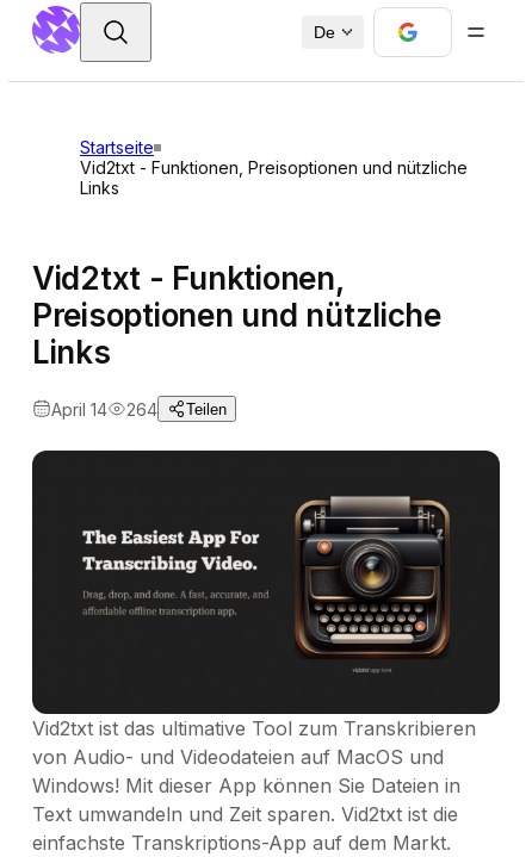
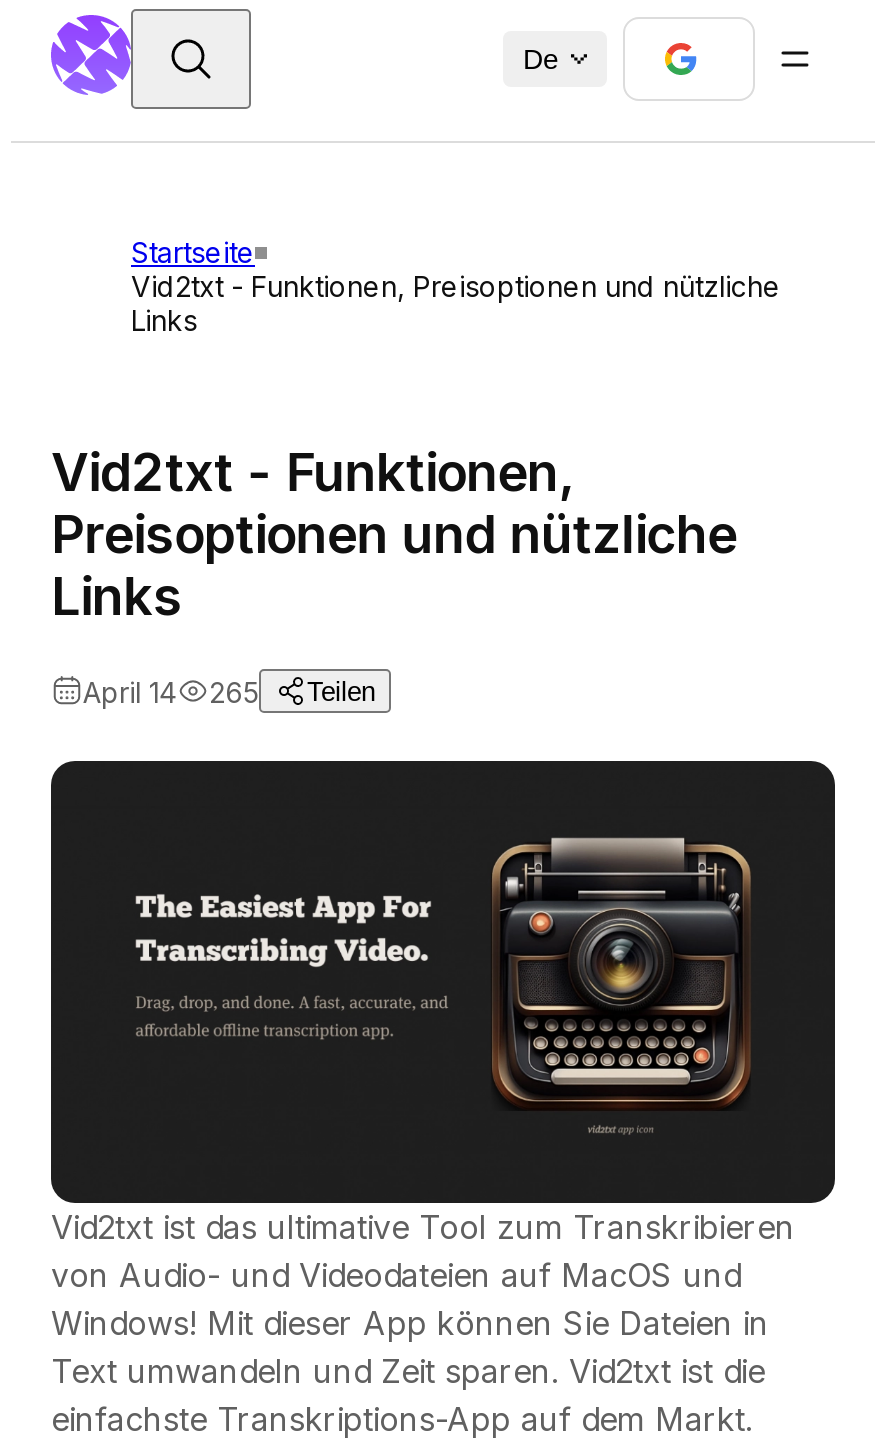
[51,399,227,419] April 14 264 Teilen -> [83,674,375,708] April 14 265 Teilen

